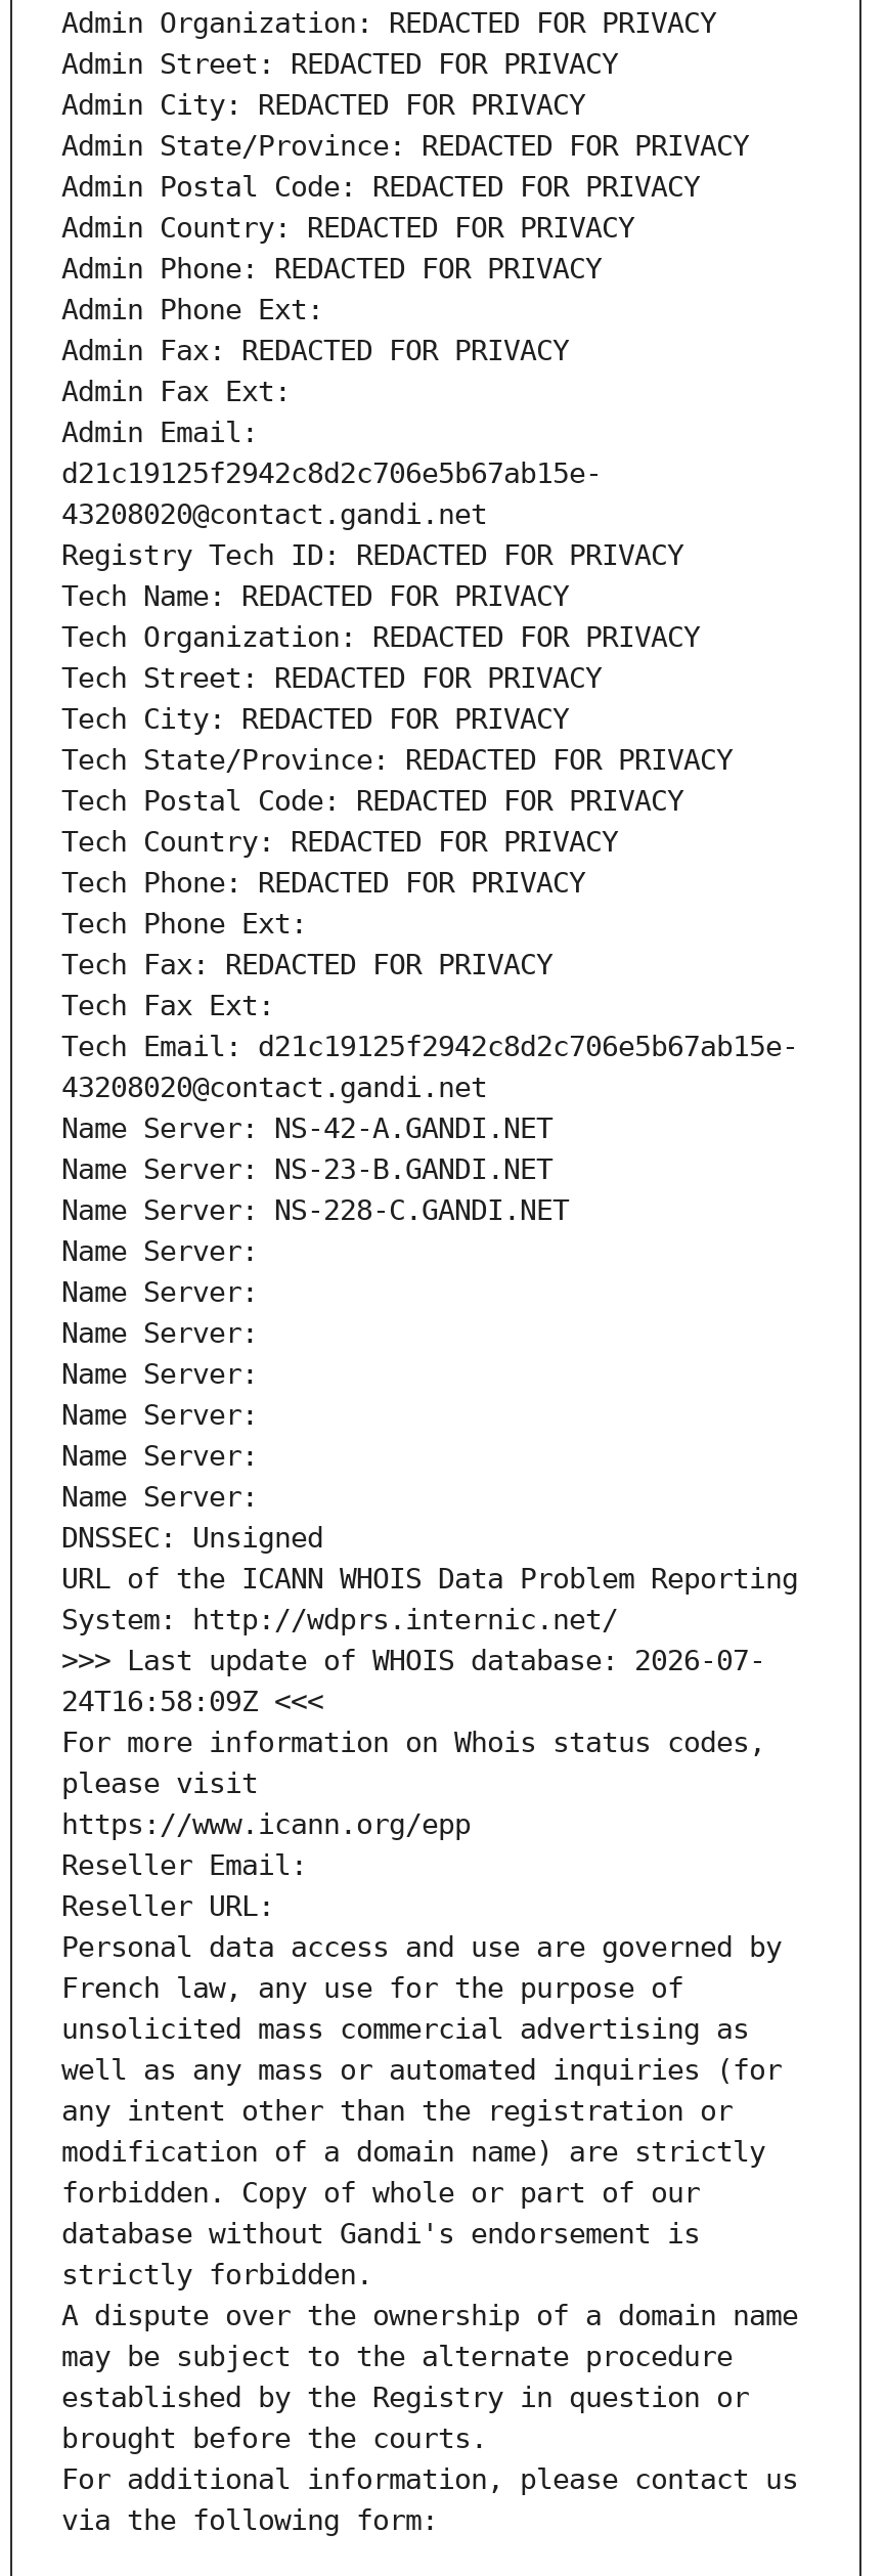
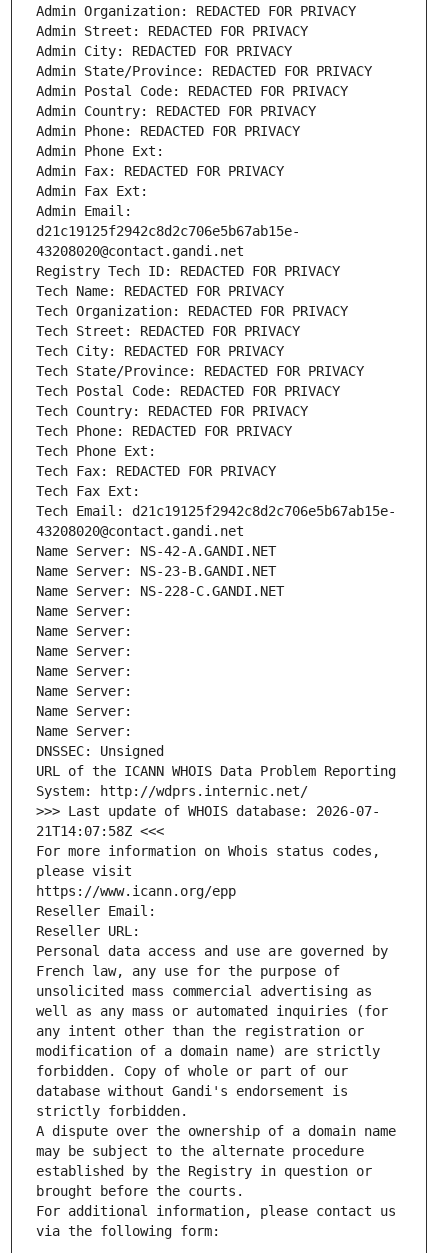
[61,1685,323,1718] 24T16:58:09Z <<< -> [36,823,164,839] 21T14:07:58Z <<<

